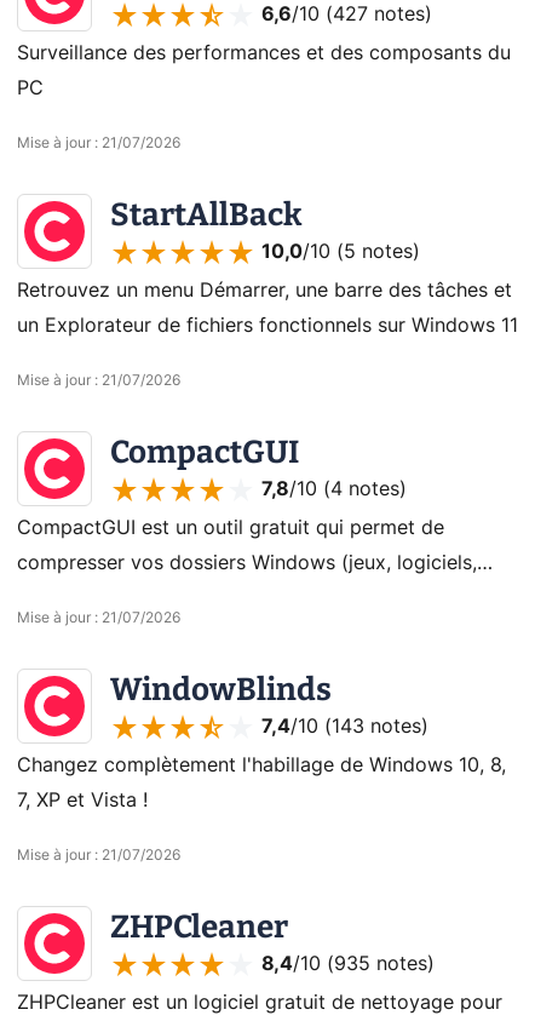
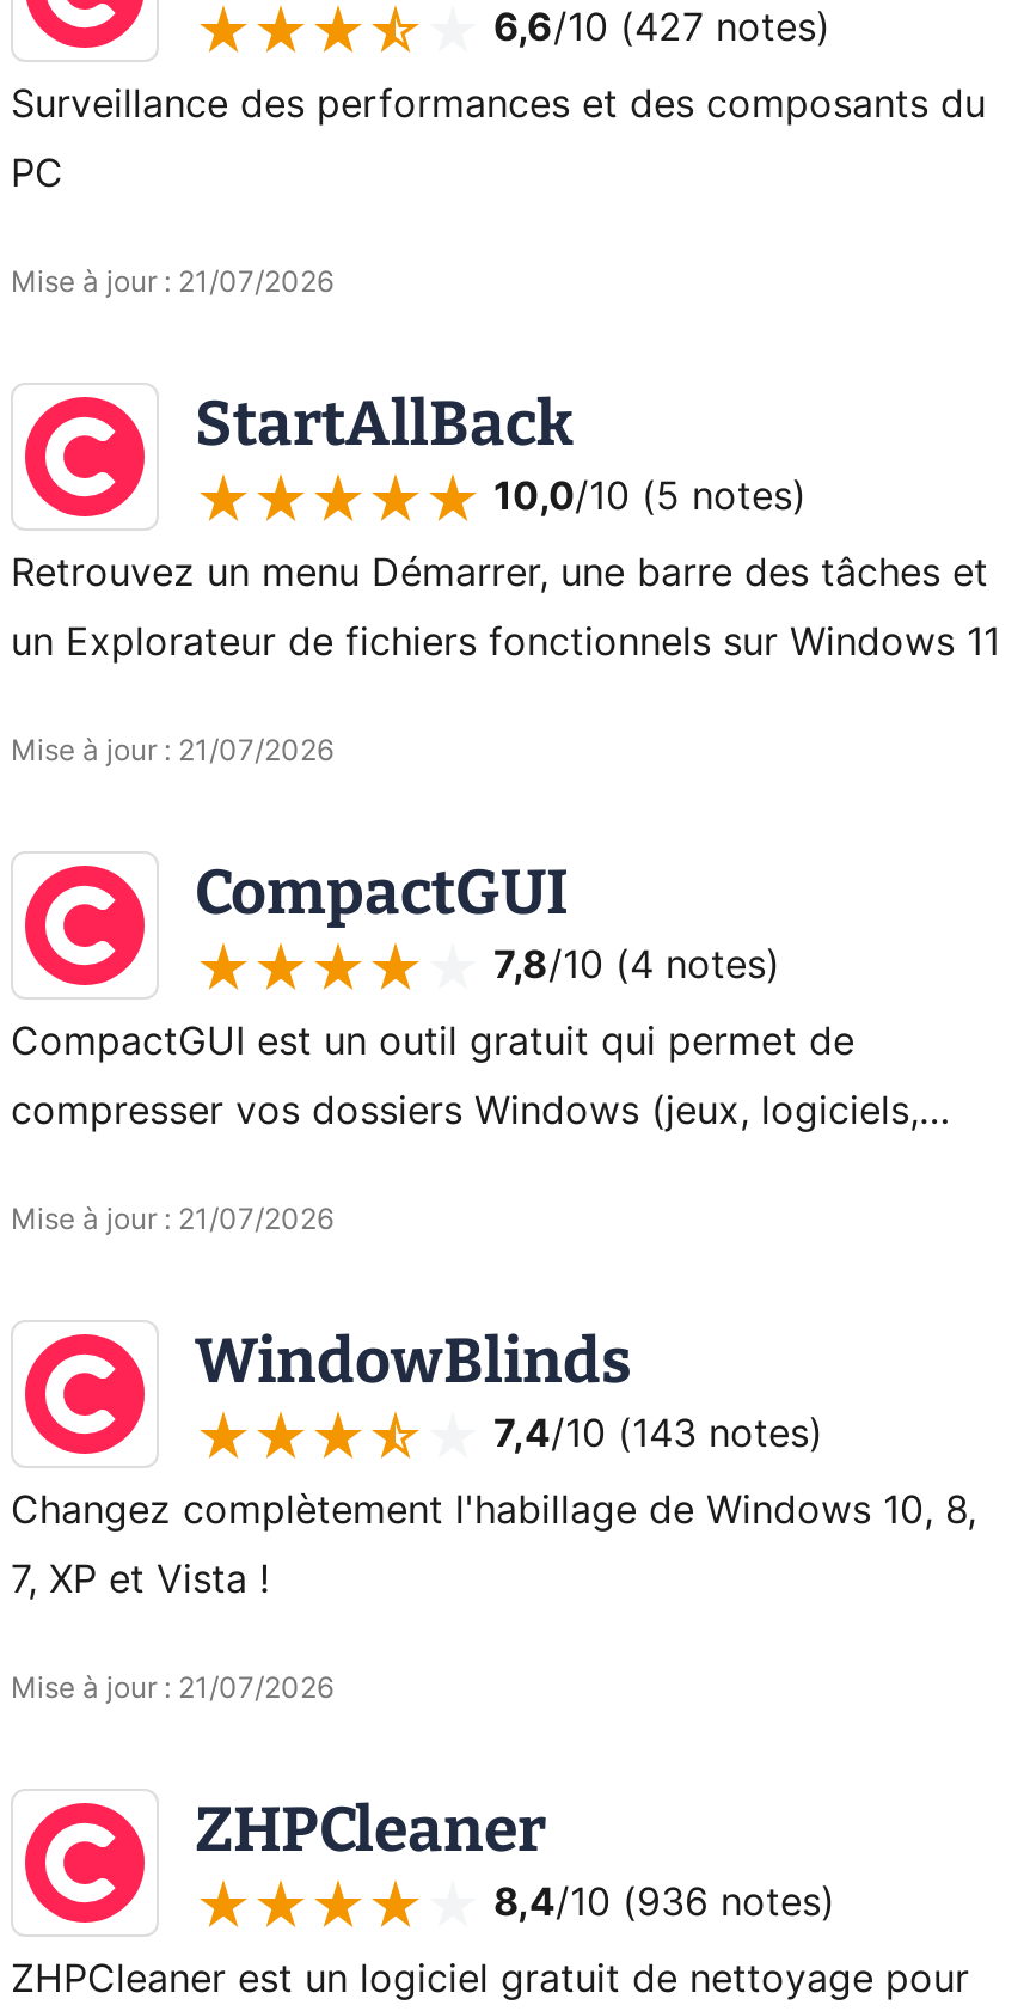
[261,954,435,974] 8,4/10 (935 notes) -> [493,1884,835,1923] 8,4/10 (936 notes)

